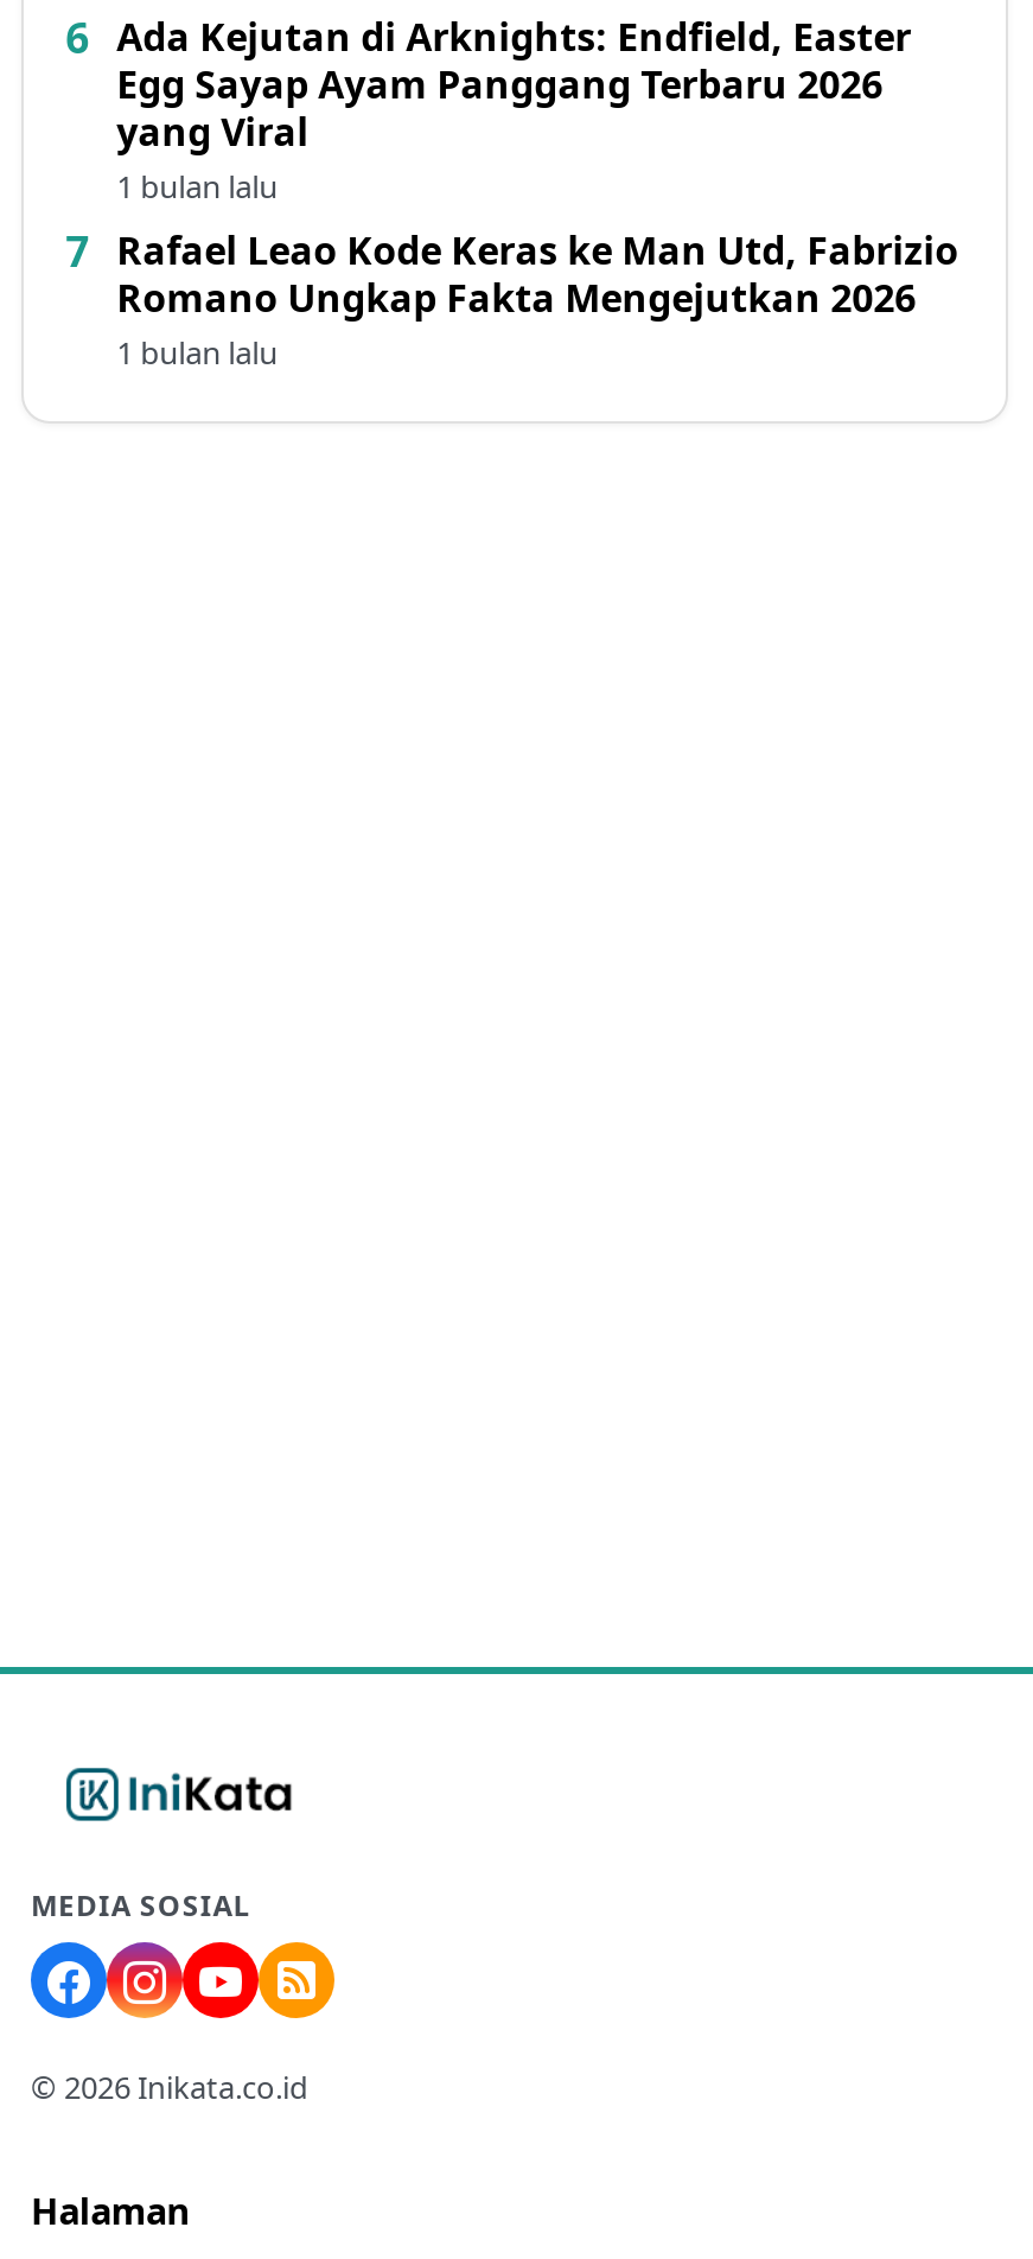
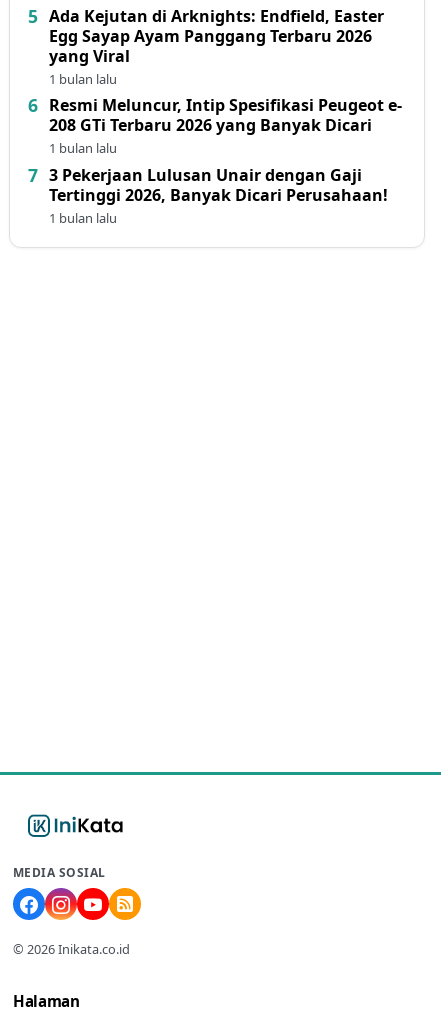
[117,224,959,323] Rafael Leao Kode Keras ke Man Utd, Fabrizio | Romano Ungkap Fakta Mengejutkan 2026 -> [49,94,402,206] Resmi Meluncur, Intip Spesifikasi Peugeot e- | 208 GTi Terbaru 2026 yang Banyak Dicari | 1 bulan lalu | 3 Pekerjaan Lulusan Unair dengan Gaji | Tertinggi 2026, Banyak Dicari Perusahaan!

